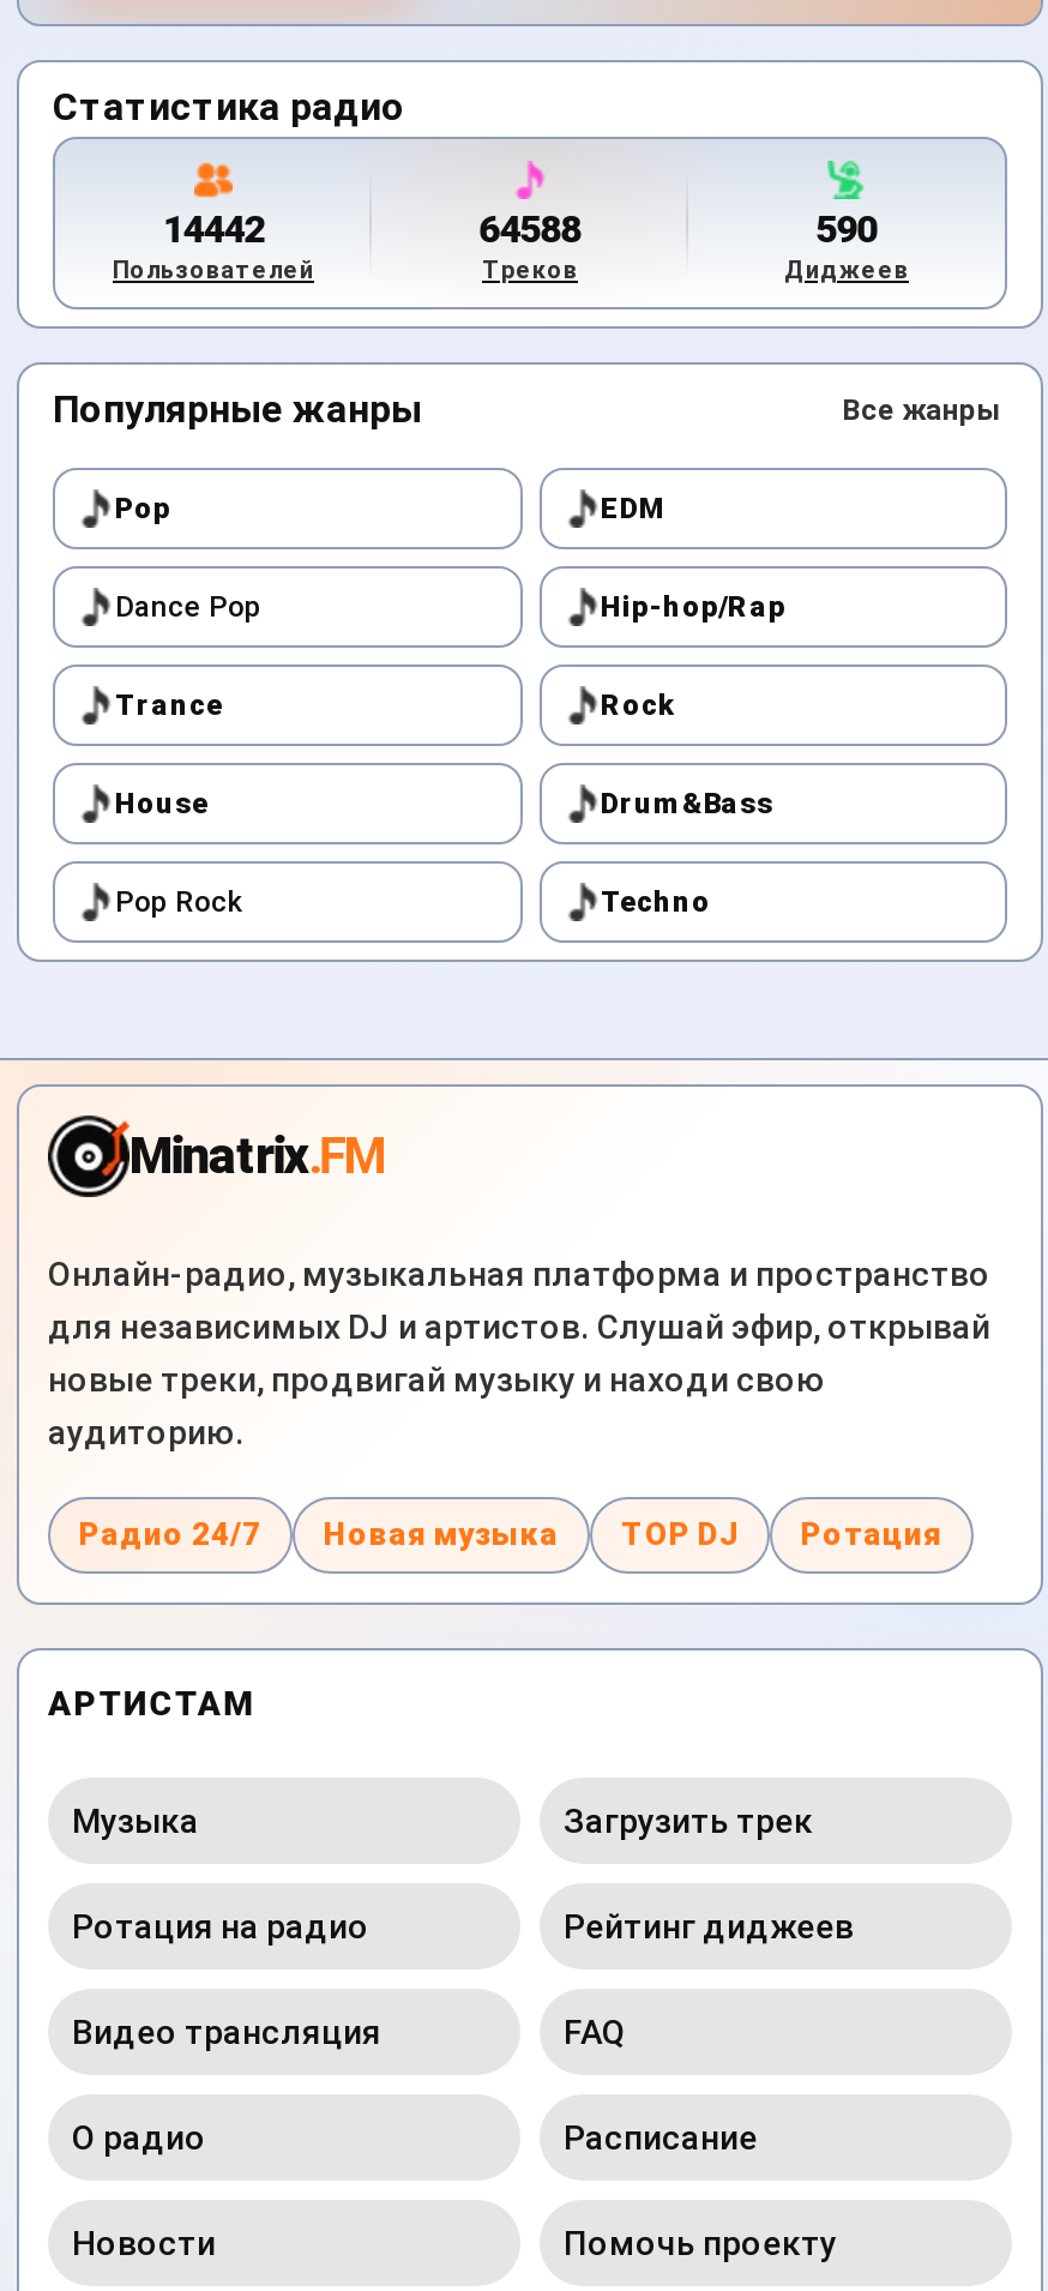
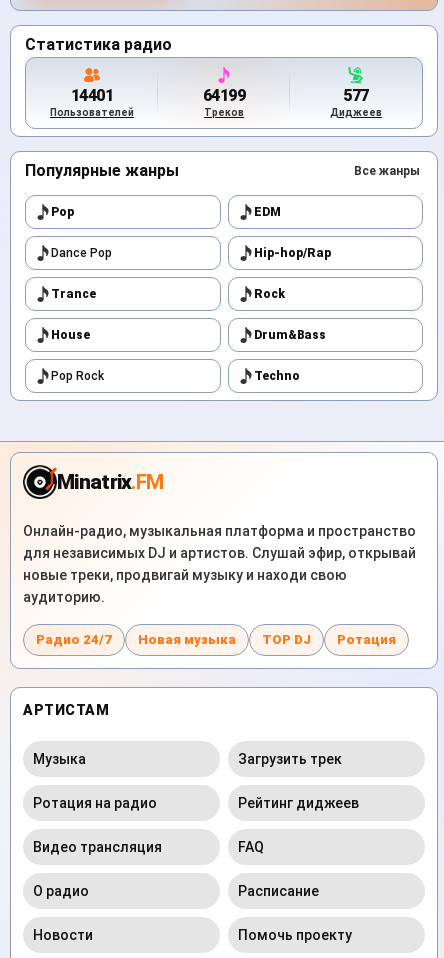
[162,207,265,253] 14442 -> [71,86,113,105] 14401
[479,207,581,253] 64588 -> [203,86,245,105] 64199
[816,207,877,253] 590 -> [343,86,369,105] 577

